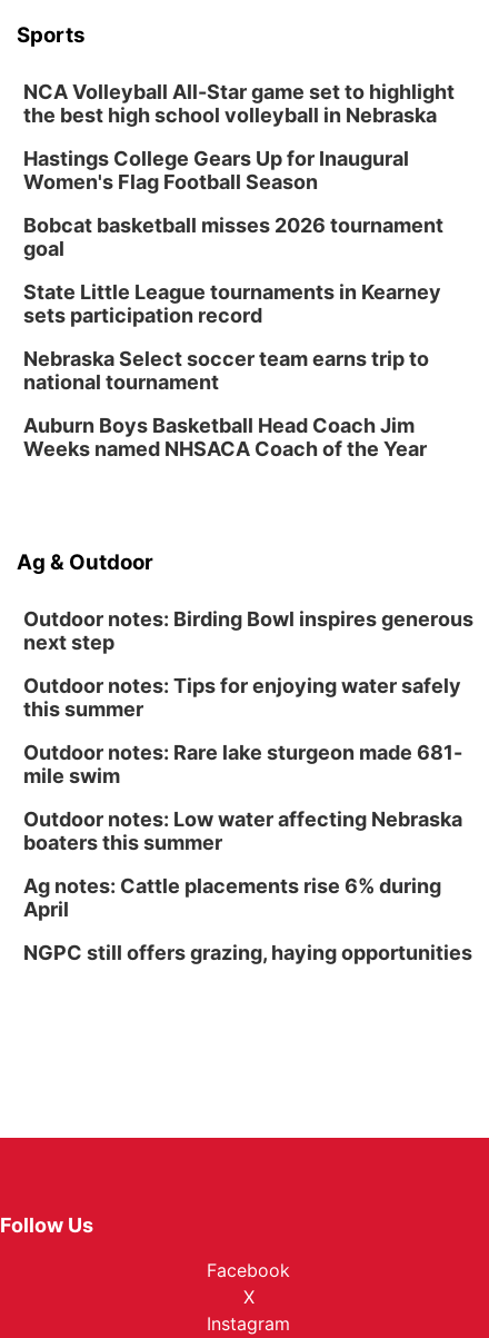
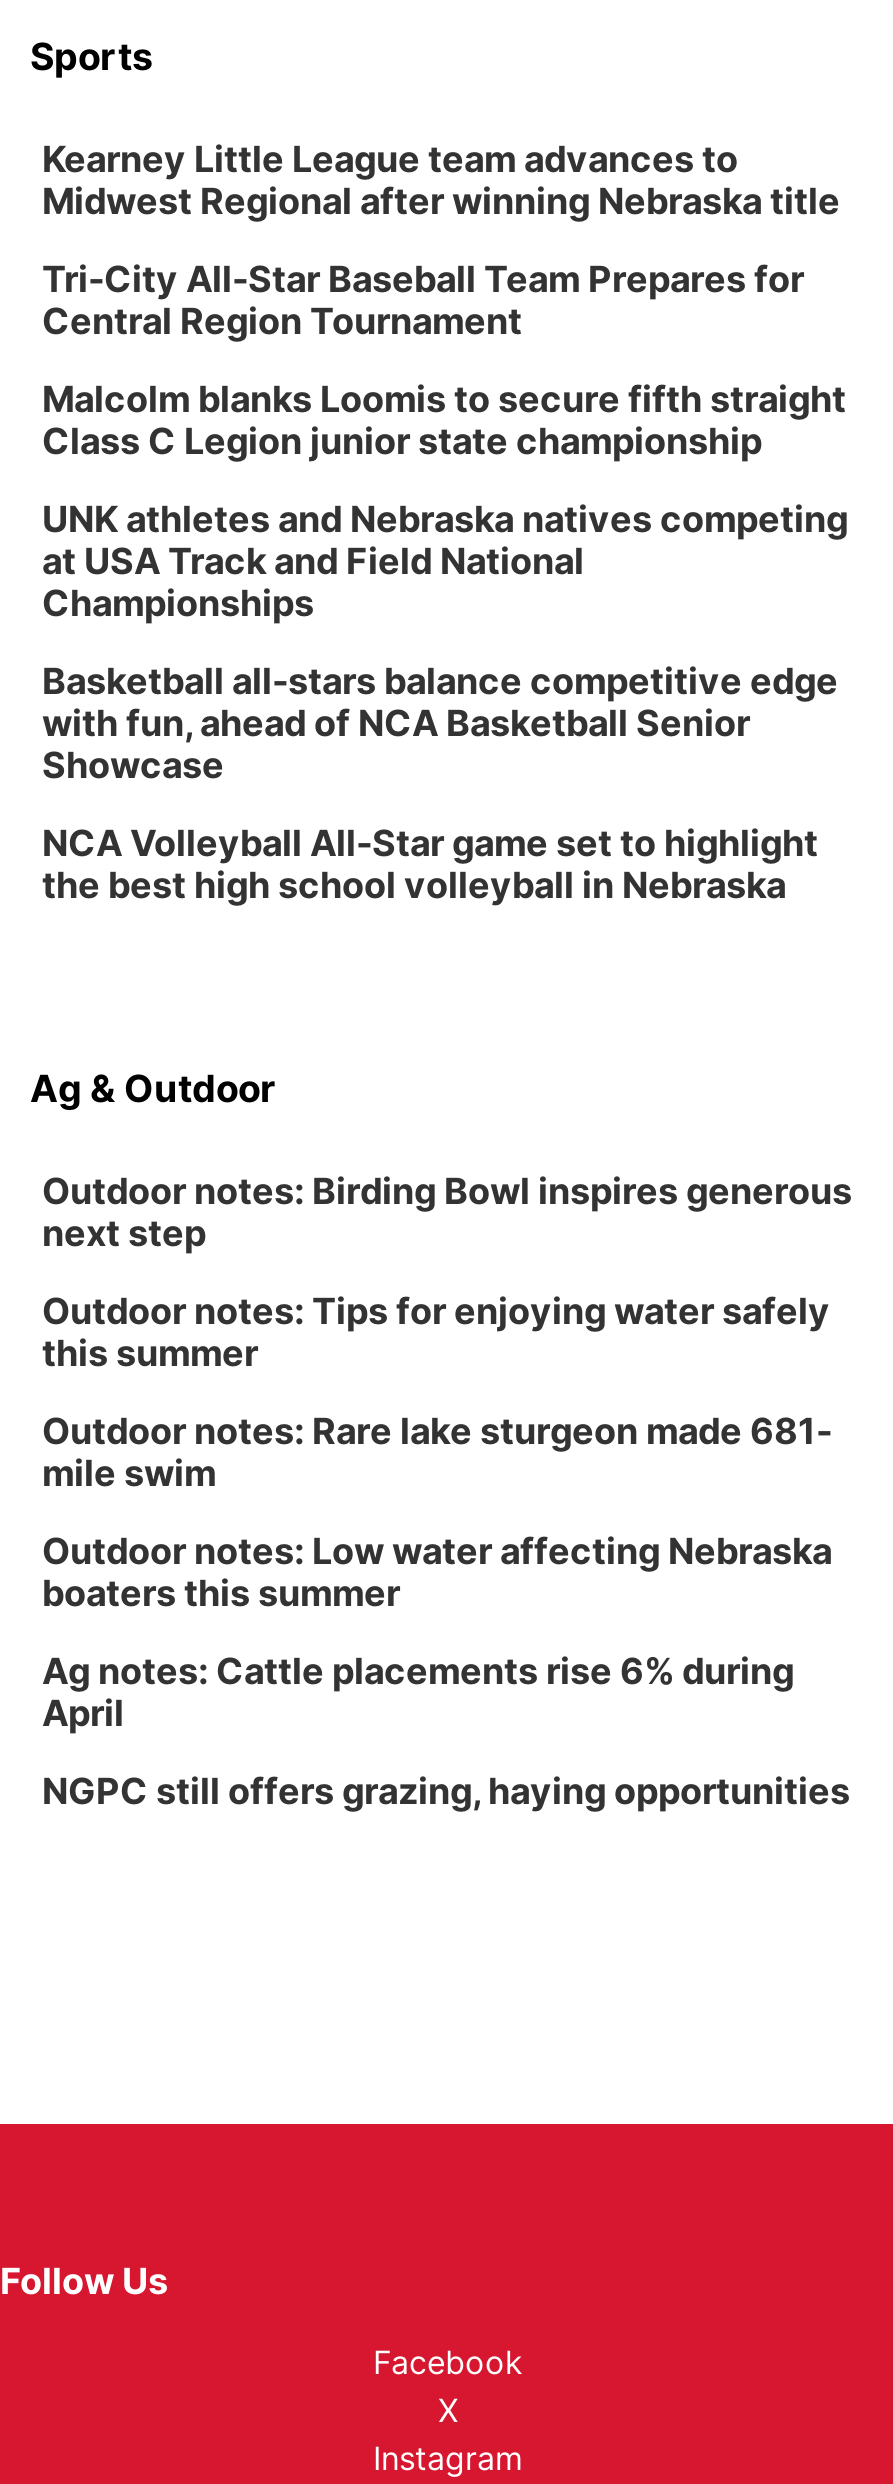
none -> [42,138,848,786] Kearney Little League team advances to | Midwest Regional after winning Nebraska title | Tri-City All-Star Baseball Team Prepares for | Central Region Tournament | Malcolm blanks Loomis to secure fifth straight | Class C Legion junior state championship | UNK athletes and Nebraska natives competing | at USA Track and Field National | Championships | Basketball all-stars balance competitive edge | with fun, ahead of NCA Basketball Senior | Showcase
moved [23,80,455,127] -> [42,822,818,906]: NCA Volleyball All-Star game set to highlight | the best high school volleyball in Nebraska
[23,147,443,460] Hastings College Gears Up for Inaugural | Women's Flag Football Season | Bobcat basketball misses 2026 tournament | goal | State Little League tournaments in Kearney | sets participation record | Nebraska Select soccer team earns trip to | national tournament | Auburn Boys Basketball Head Coach Jim | Weeks named NHSACA Coach of the Year -> none

